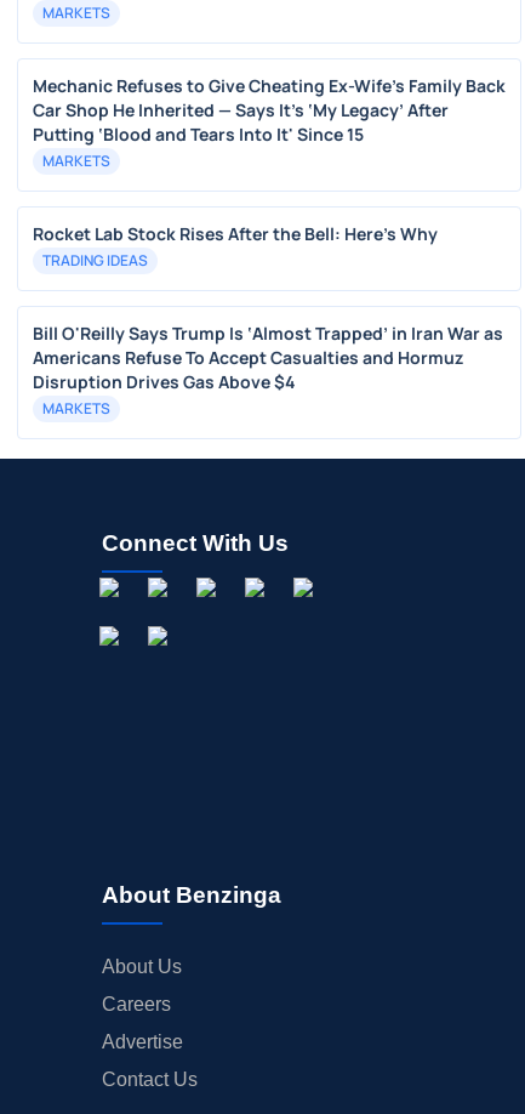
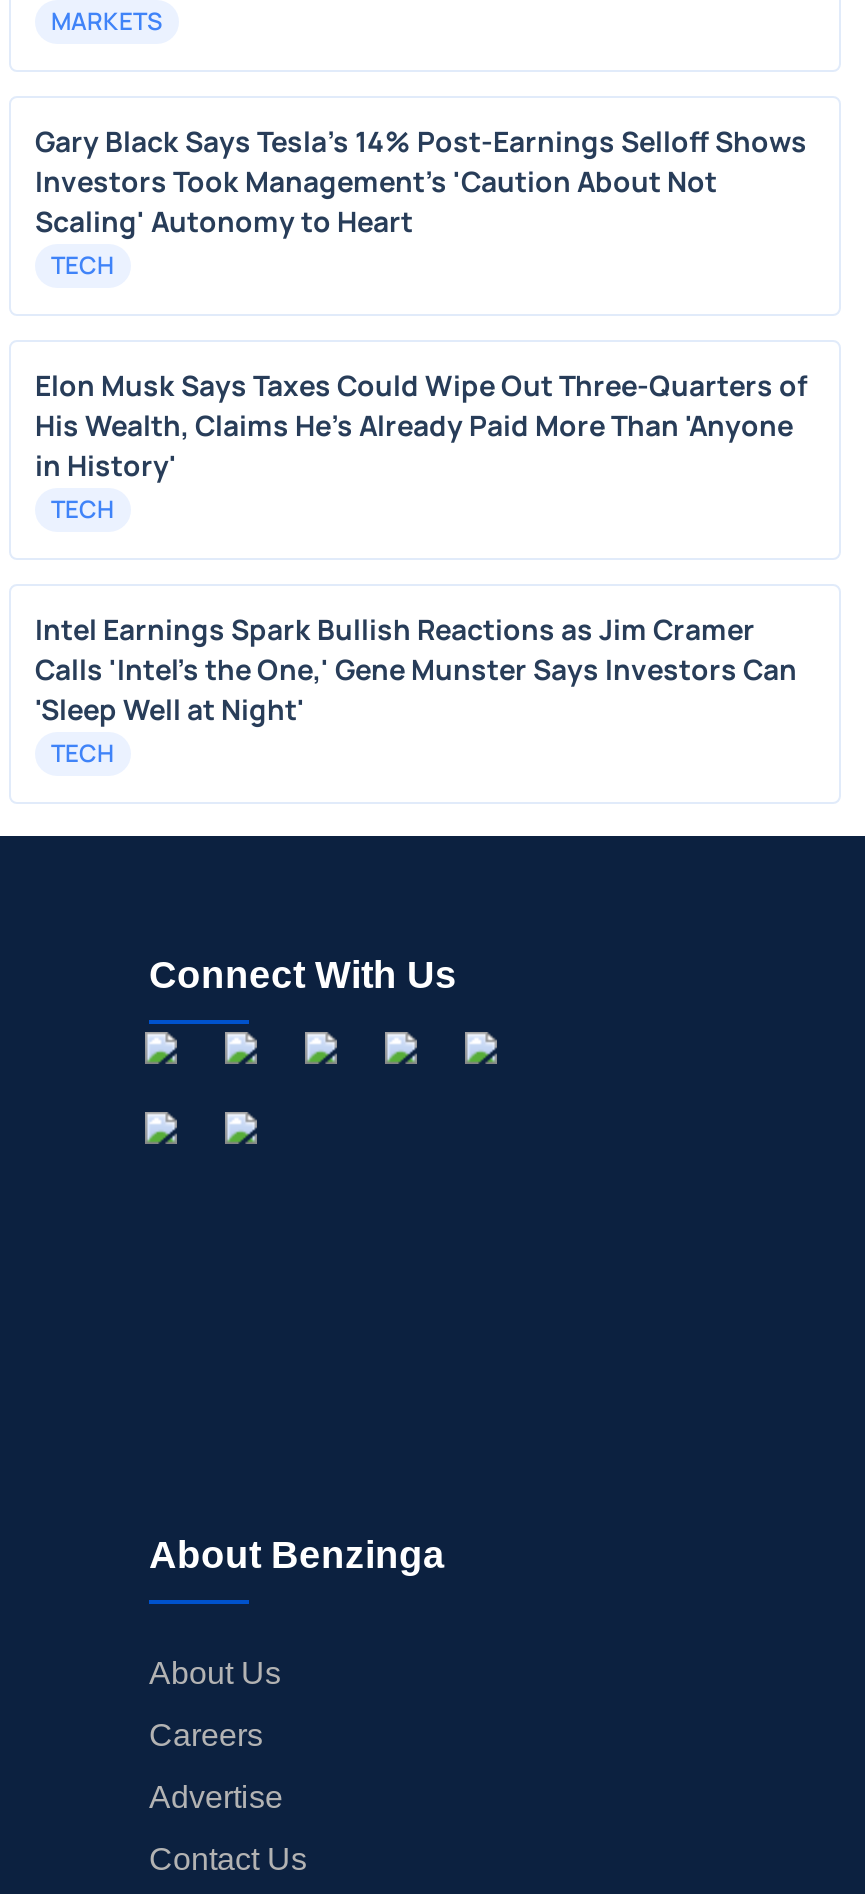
[33,74,506,171] Mechanic Refuses to Give Cheating Ex-Wife's Family Back | Car Shop He Inherited — Says It's ‘My Legacy’ After | Putting ‘Blood and Tears Into It' Since 15 | MARKETS -> [35,122,807,282] Gary Black Says Tesla's 14% Post-Earnings Selloff Shows | Investors Took Management's 'Caution About Not | Scaling' Autonomy to Heart | TECH
[33,222,438,271] Rocket Lab Stock Rises After the Bell: Here's Why | TRADING IDEAS -> [35,366,807,526] Elon Musk Says Taxes Could Wipe Out Three-Quarters of | His Wealth, Claims He's Already Paid More Than 'Anyone | in History' | TECH
[33,322,503,419] Bill O'Reilly Says Trump Is ‘Almost Trapped’ in Iran War as | Americans Refuse To Accept Casualties and Hormuz | Disruption Drives Gas Above $4 | MARKETS -> [35,610,797,770] Intel Earnings Spark Bullish Reactions as Jim Cramer | Calls 'Intel's the One,' Gene Munster Says Investors Can | 'Sleep Well at Night' | TECH

